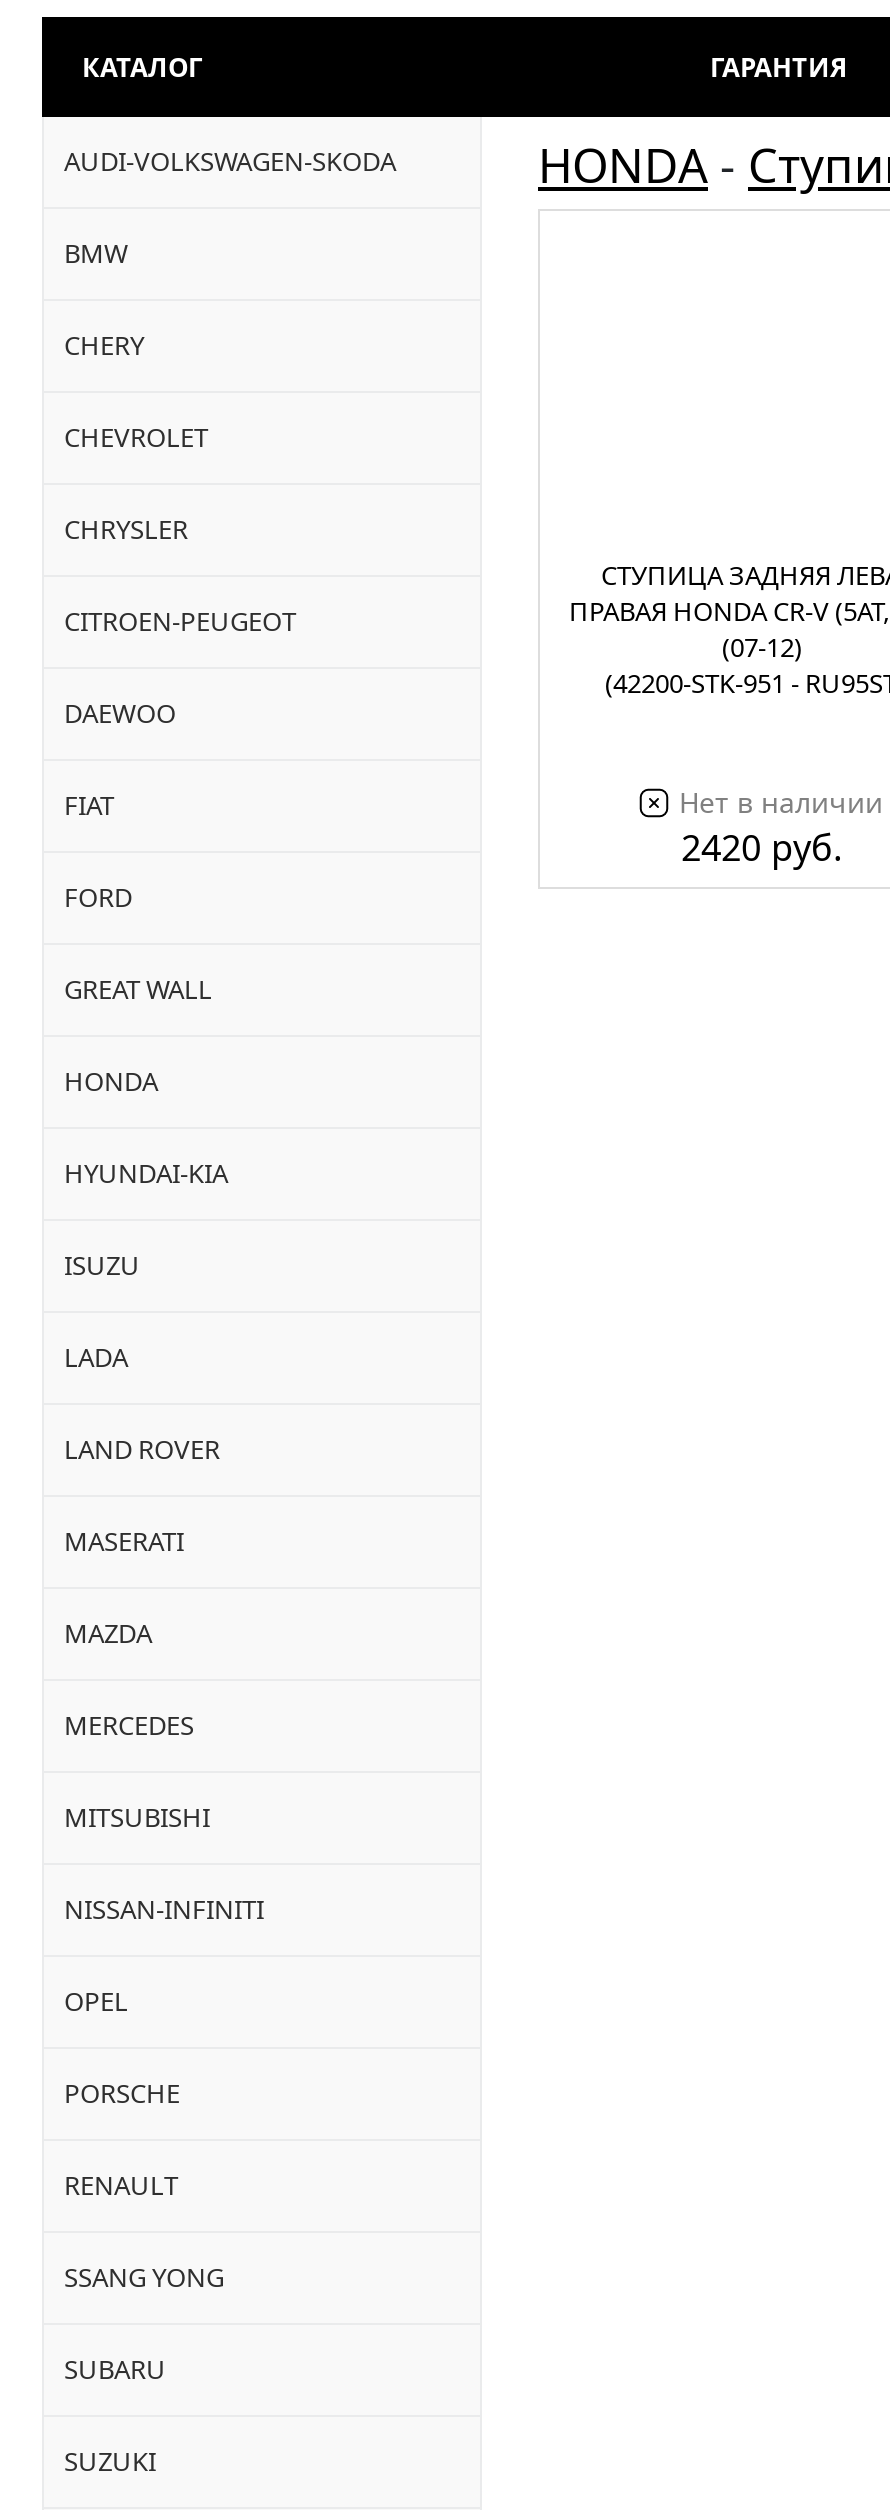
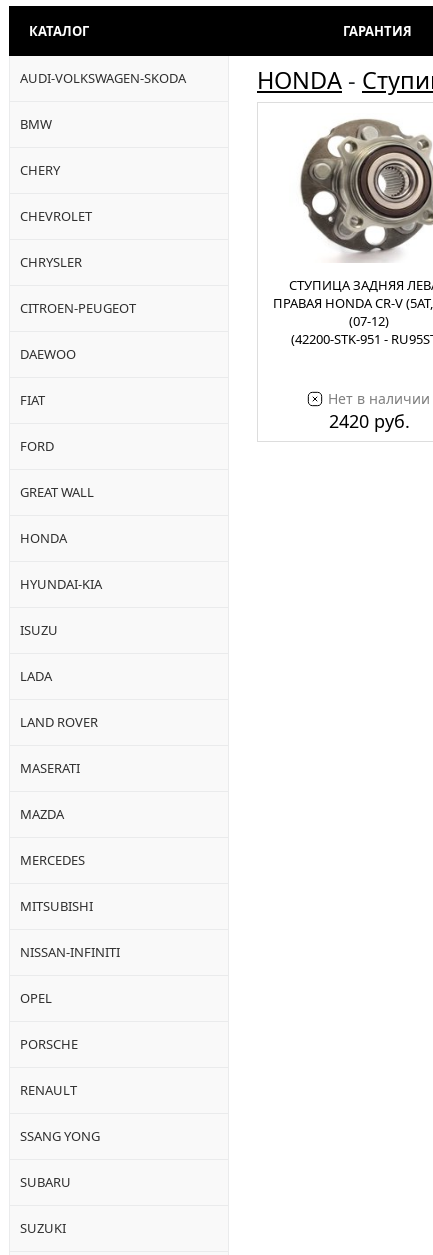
none -> [299,118,430,263] [image]

